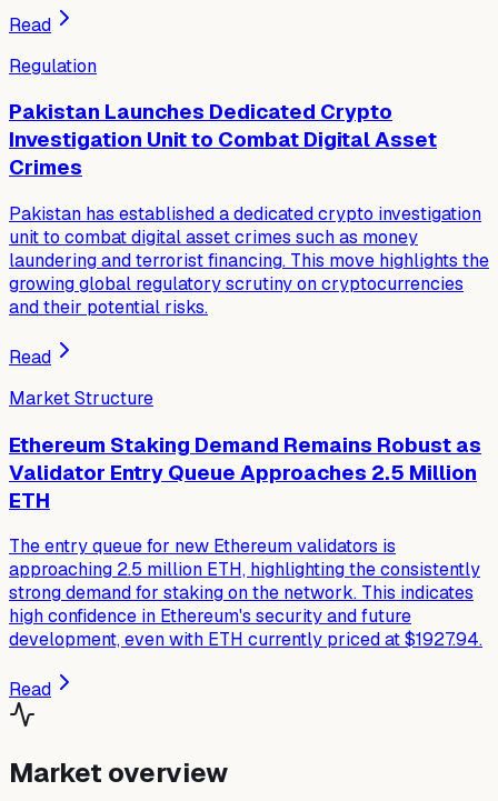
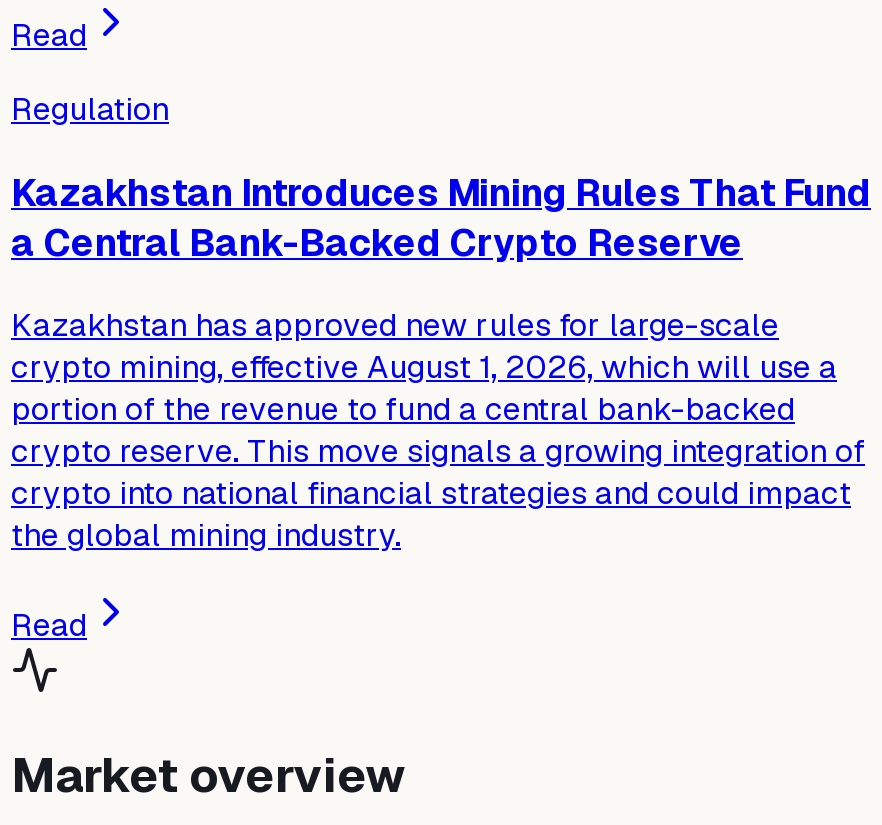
[9,98,489,651] Pakistan Launches Dedicated Crypto | Investigation Unit to Combat Digital Asset | Crimes | Pakistan has established a dedicated crypto investigation | unit to combat digital asset crimes such as money | laundering and terrorist financing. This move highlights the | growing global regulatory scrutiny on cryptocurrencies | and their potential risks. | Read | Market Structure | Ethereum Staking Demand Remains Robust as | Validator Entry Queue Approaches 2.5 Million | ETH | The entry queue for new Ethereum validators is | approaching 2.5 million ETH, highlighting the consistently | strong demand for staking on the network. This indicates | high confidence in Ethereum's security and future | development, even with ETH currently priced at $1927.94. -> [11,168,871,557] Kazakhstan Introduces Mining Rules That Fund | a Central Bank-Backed Crypto Reserve | Kazakhstan has approved new rules for large-scale | crypto mining, effective August 1, 2026, which will use a | portion of the revenue to fund a central bank-backed | crypto reserve. This move signals a growing integration of | crypto into national financial strategies and could impact | the global mining industry.

